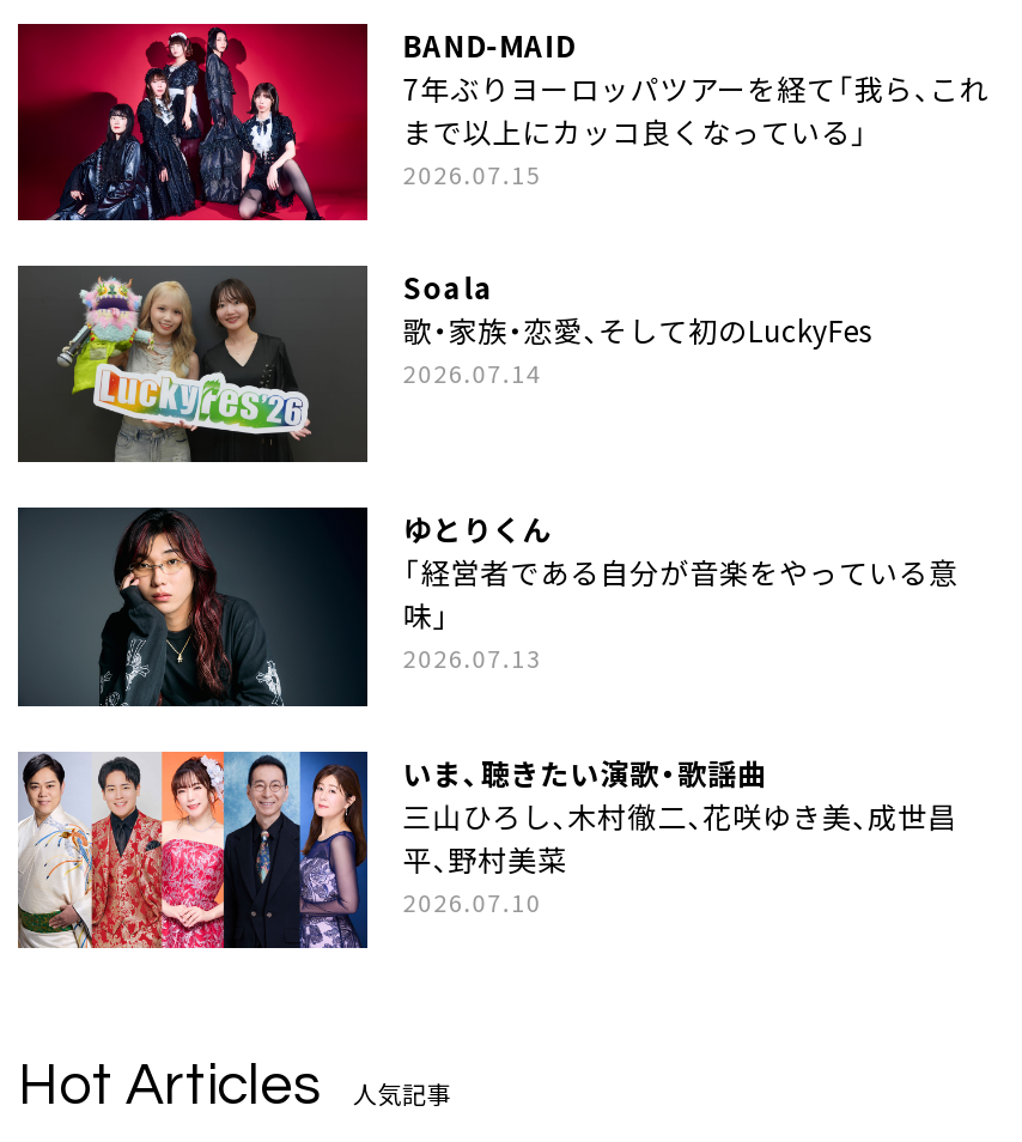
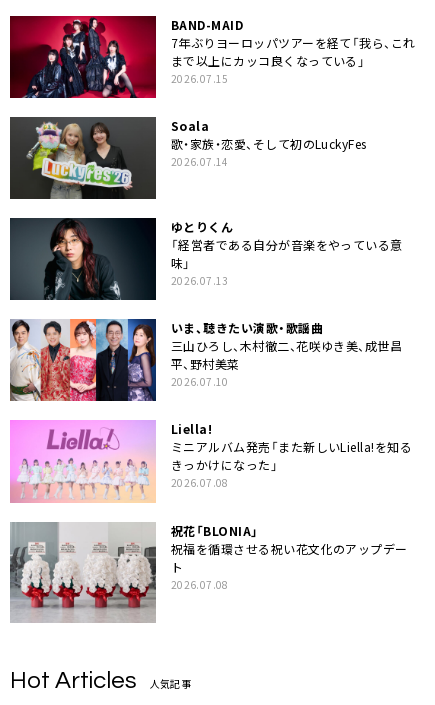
none -> [9,419,412,592] [image] | Liella! | ミニアルバム発売「また新しいLiella!を知る | きっかけになった」 | 2026.07.08 | 祝花「BLONIA」 | 祝福を循環させる祝い花文化のアップデー | ト | 2026.07.08
none -> [10,521,156,623] [image]

